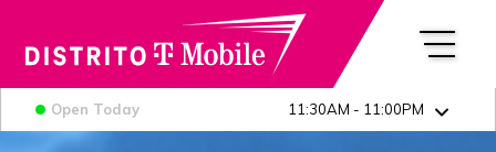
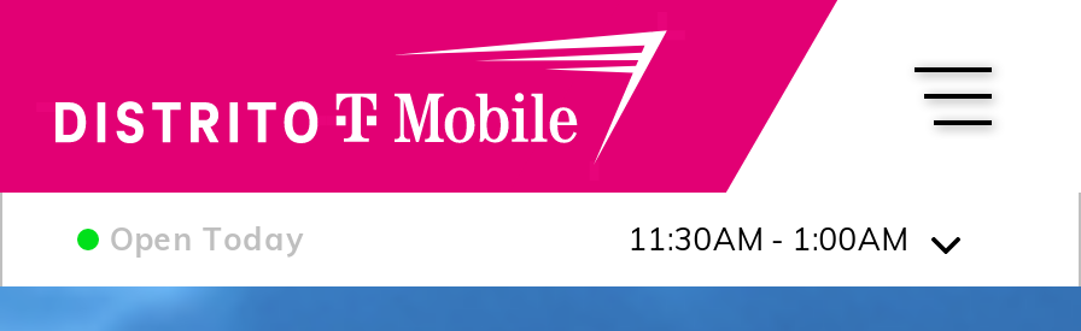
[288,100,424,118] 11:30AM - 11:00PM -> [628,219,908,258] 11:30AM - 1:00AM

